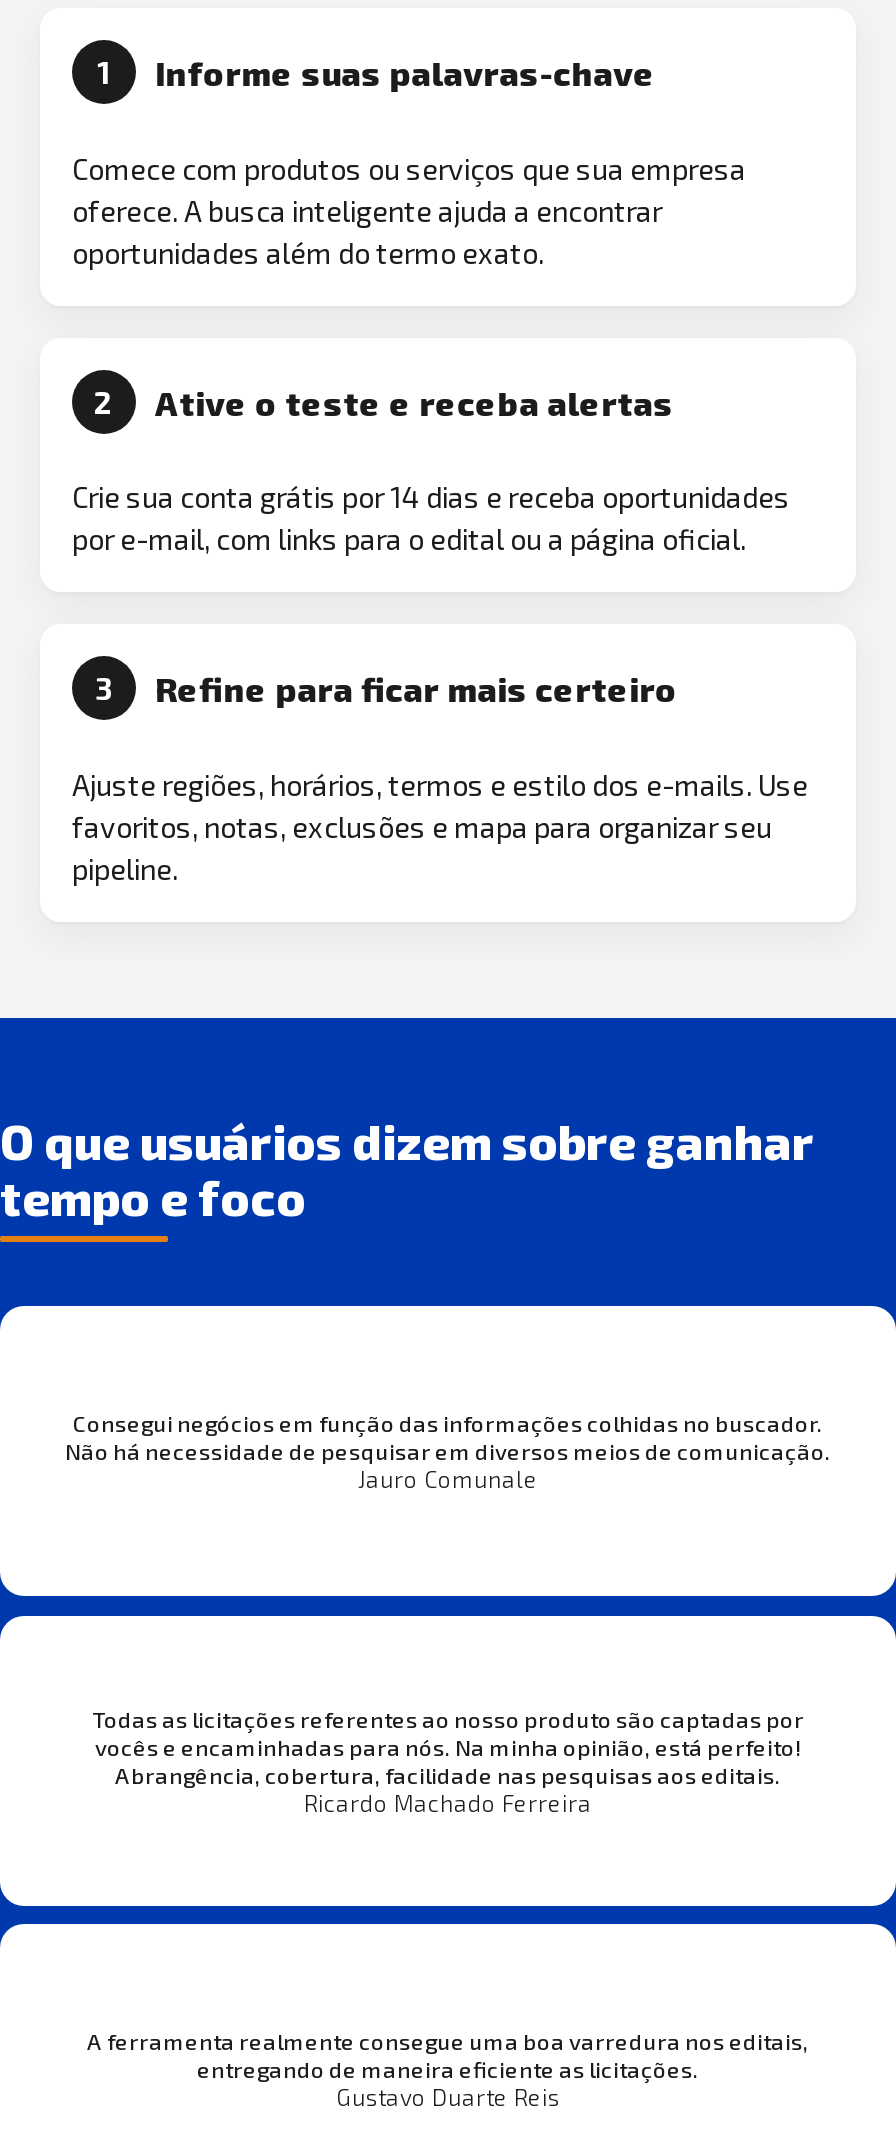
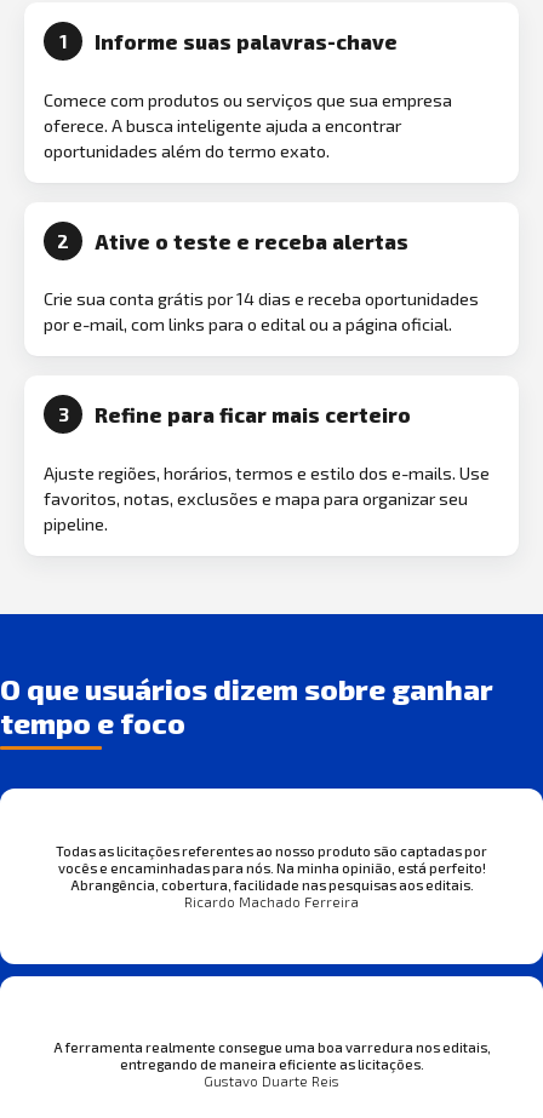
[65,1411,831,1493] Consegui negócios em função das informações colhidas no buscador. | Não há necessidade de pesquisar em diversos meios de comunicação. | Jauro Comunale -> none

